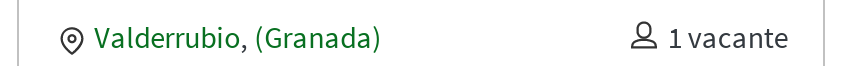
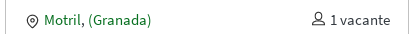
[94,18,382,56] Valderrubio, (Granada) -> [44,10,152,29] Motril, (Granada)

